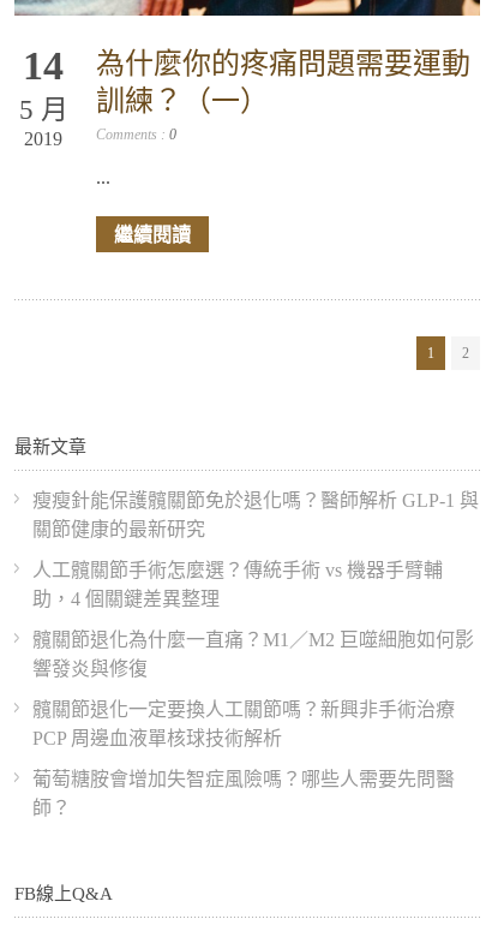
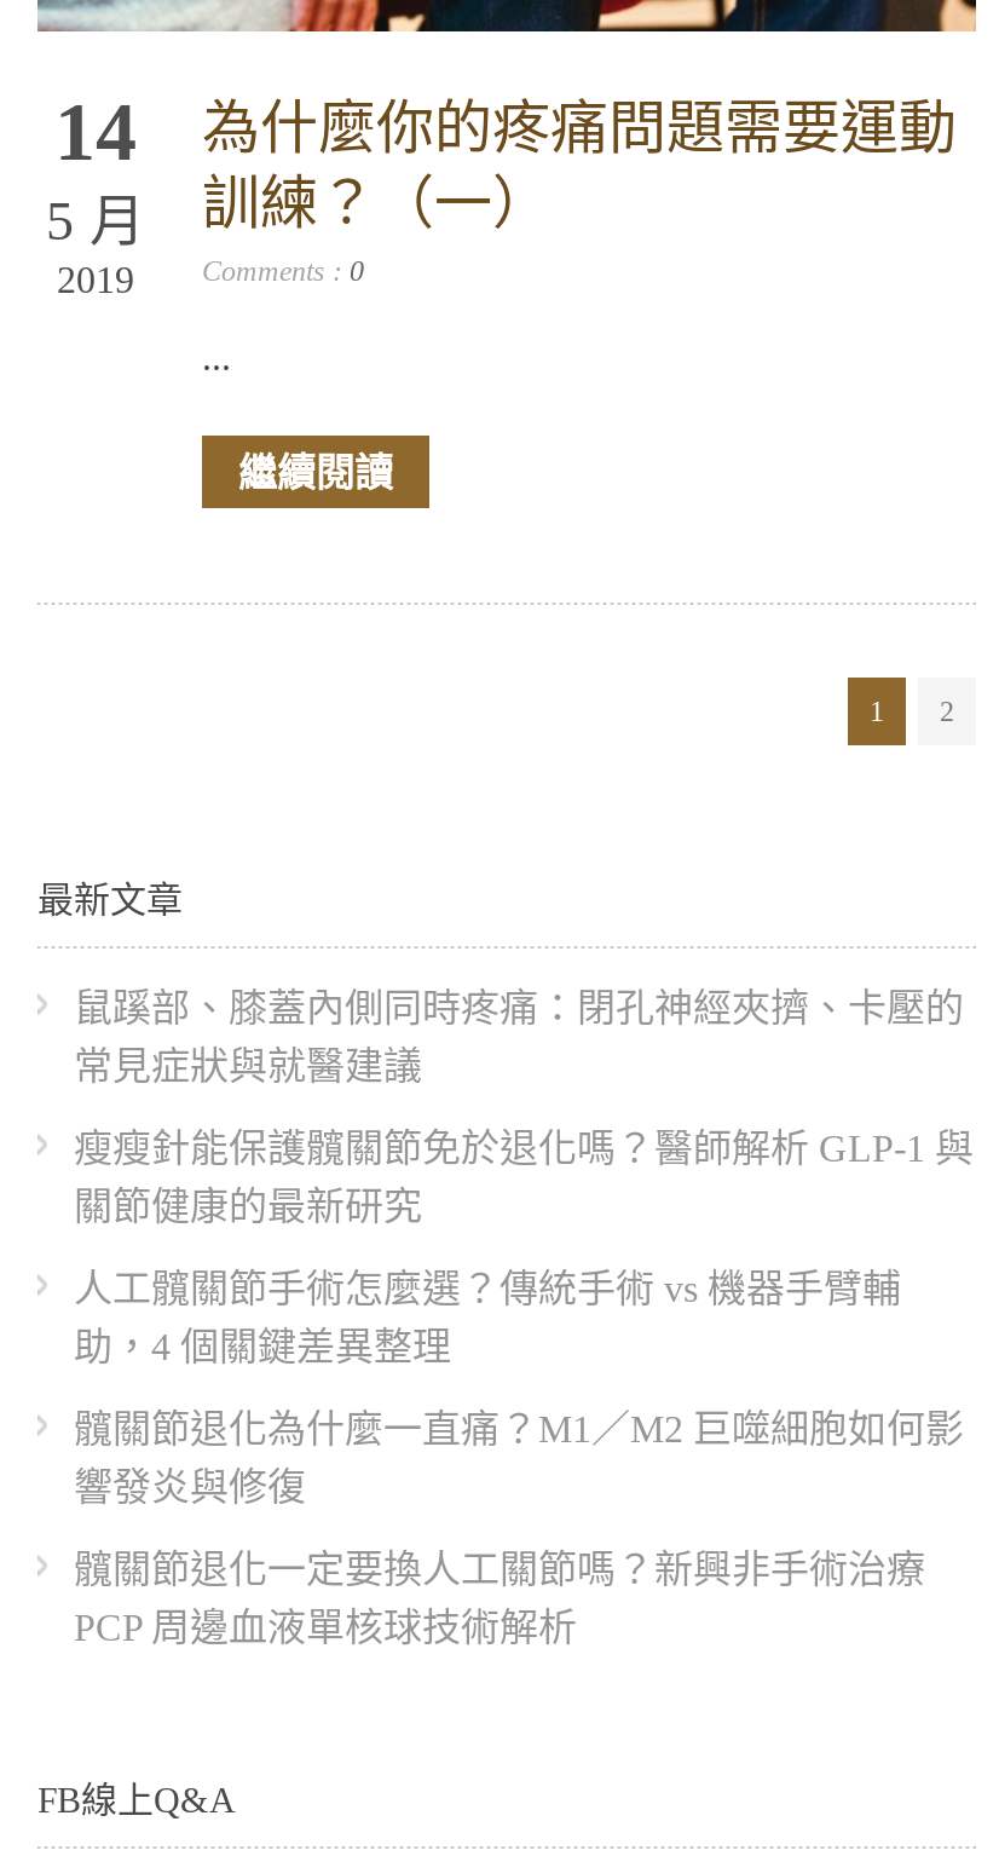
none -> [74,987,964,1086] 鼠蹊部、膝蓋內側同時疼痛：閉孔神經夾擠、卡壓的 | 常見症狀與就醫建議
moved [32,490,479,748] -> [74,1127,974,1648]: 瘦瘦針能保護髖關節免於退化嗎？醫師解析 GLP-1 與 | 關節健康的最新研究 | 人工髖關節手術怎麼選？傳統手術 vs 機器手臂輔 | 助，4 個關鍵差異整理 | 髖關節退化為什麼一直痛？M1／M2 巨噬細胞如何影 | 響發炎與修復 | 髖關節退化一定要換人工關節嗎？新興非手術治療 | PCP 周邊血液單核球技術解析
[32,769,455,818] 葡萄糖胺會增加失智症風險嗎？哪些人需要先問醫 | 師？ -> none

